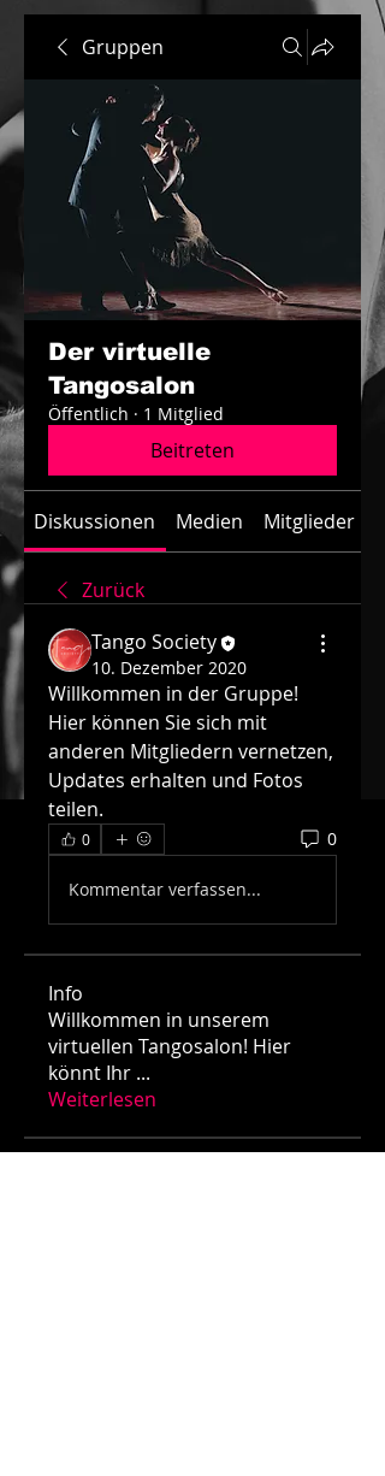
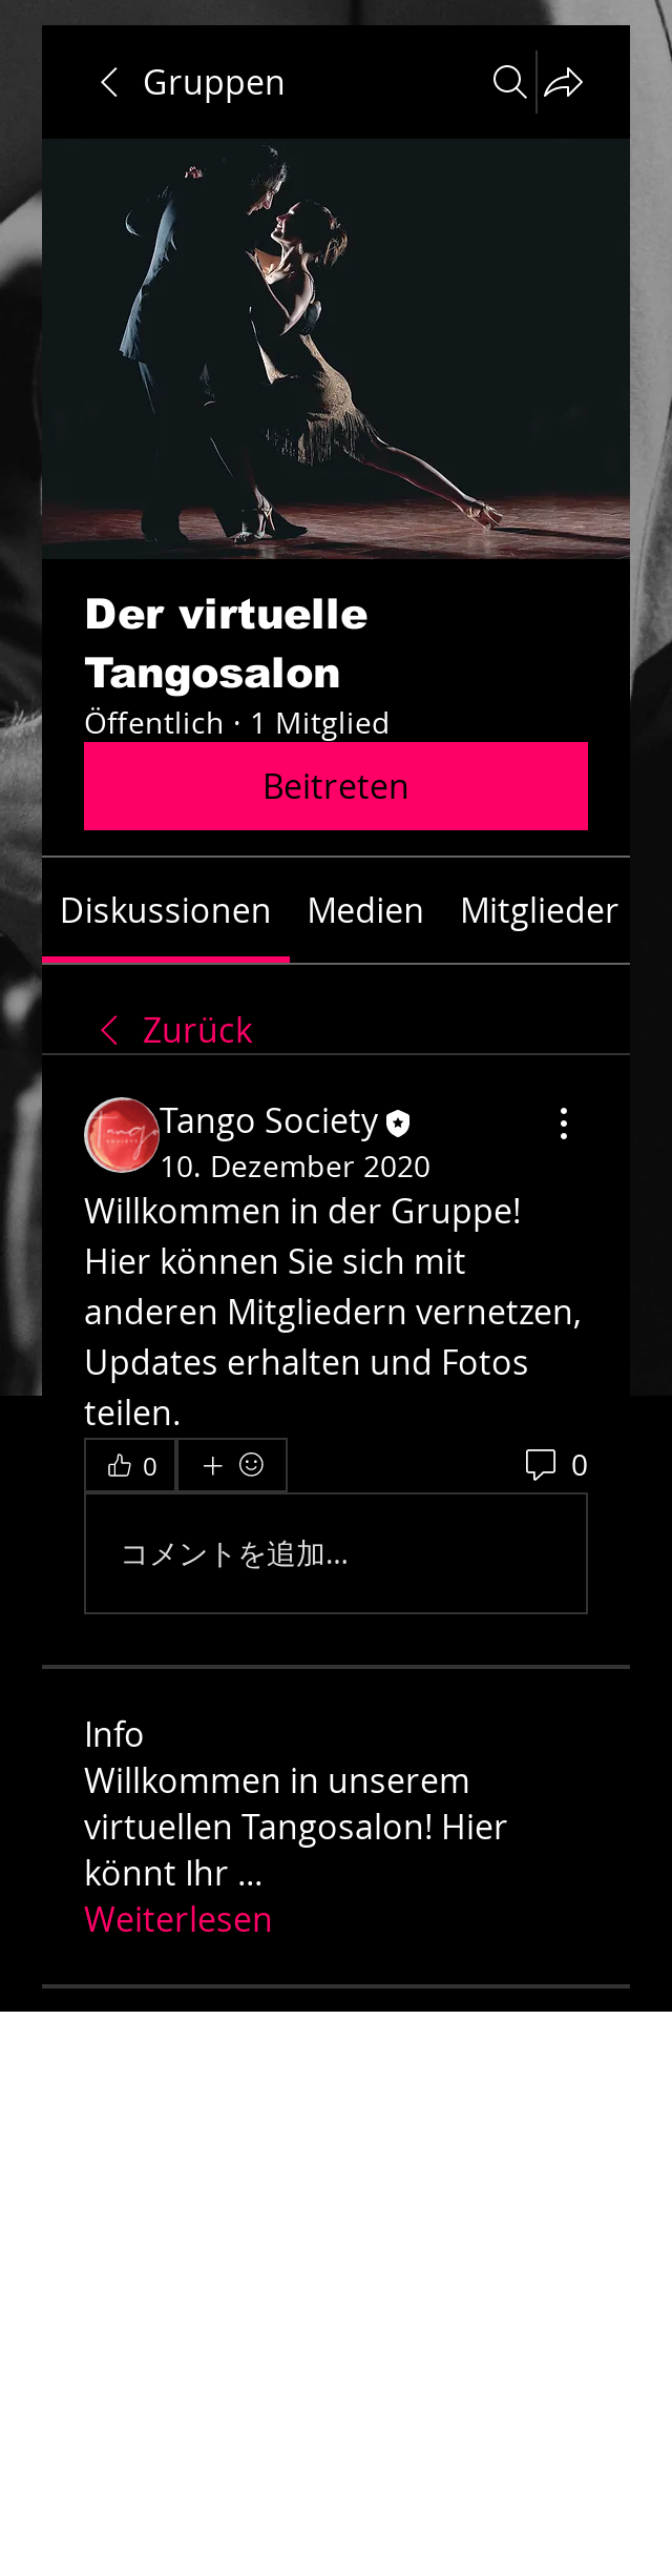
[69,878,261,901] Kommentar verfassen... -> [120,1533,349,1573] コメントを追加…

